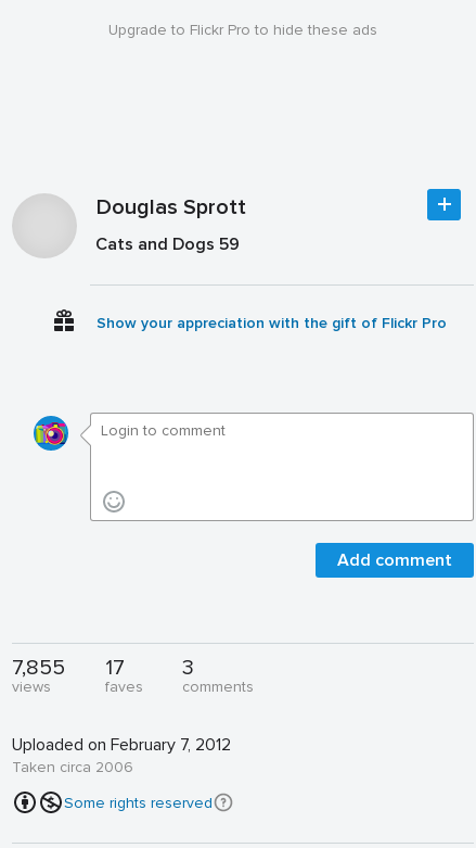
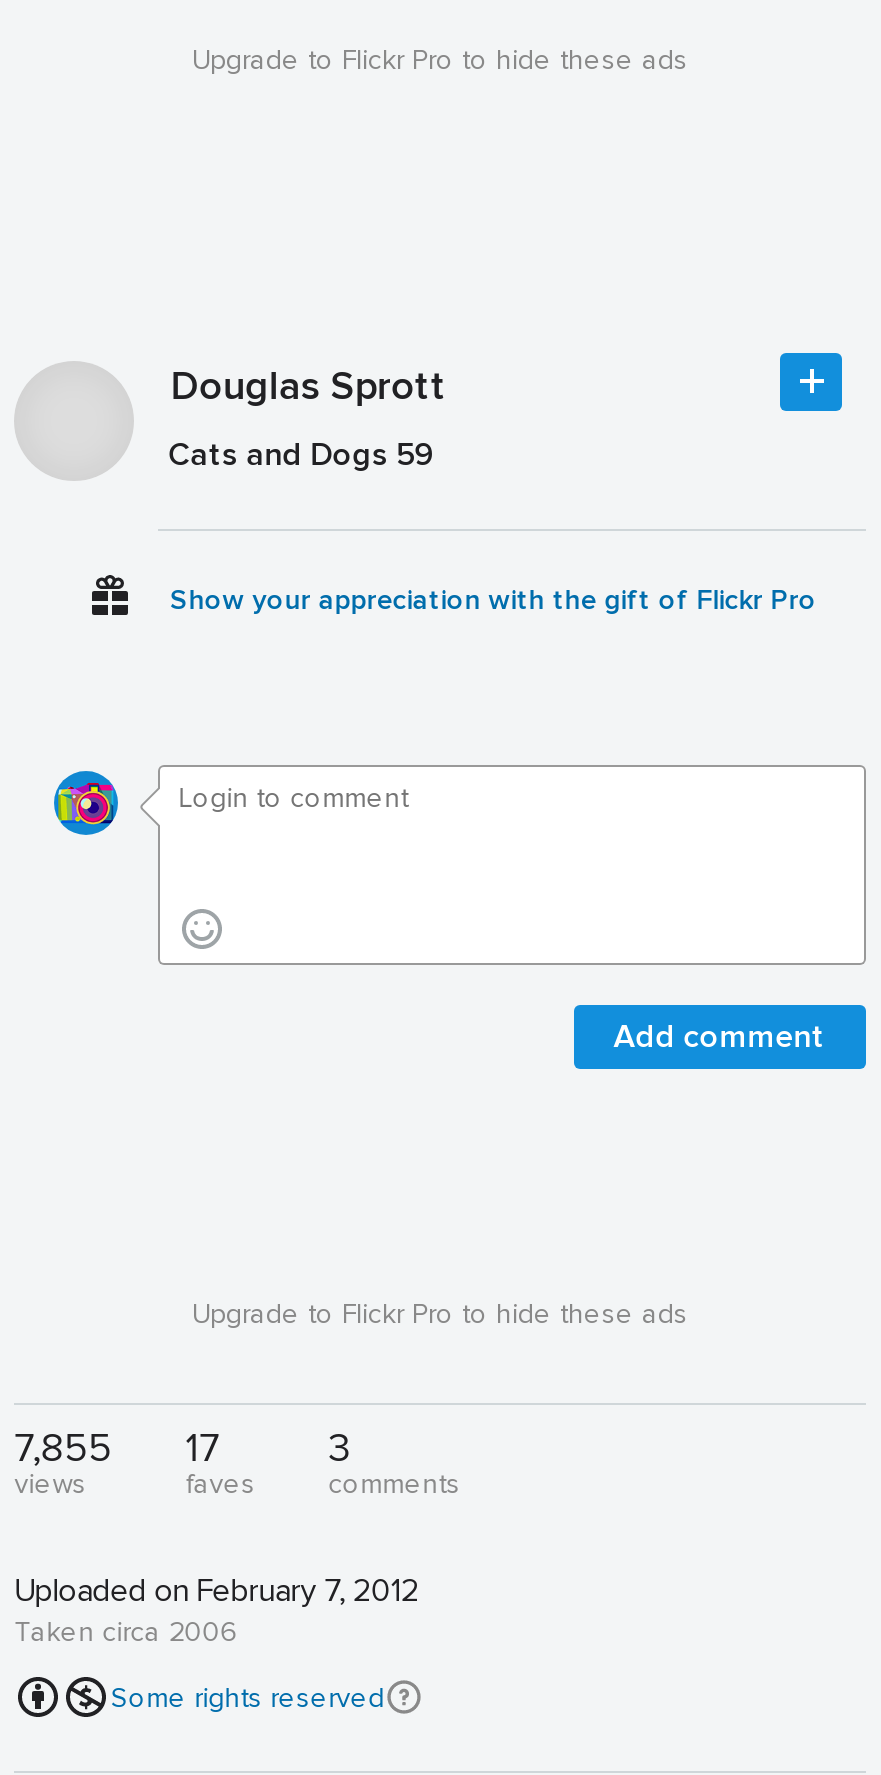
none -> [192,1297,688,1331] Upgrade to Flickr Pro to hide these ads

